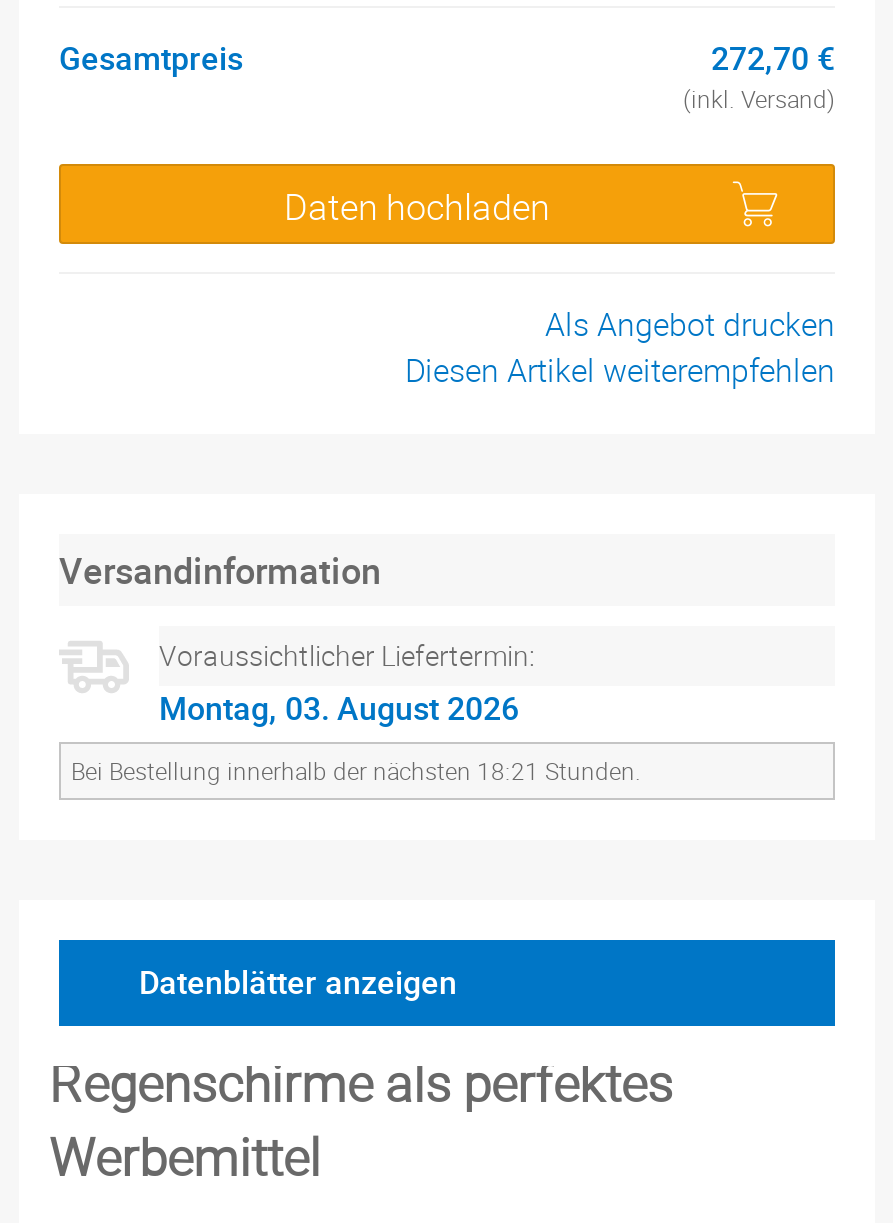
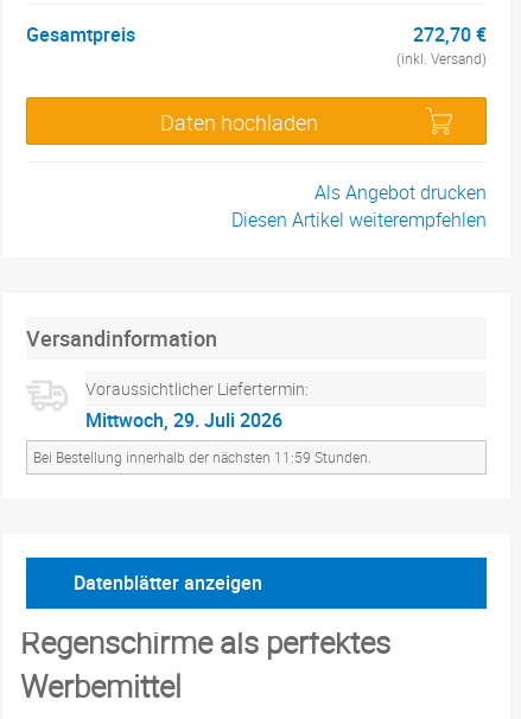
[159,687,519,731] Montag, 03. August 2026 -> [85,407,282,433] Mittwoch, 29. Juli 2026
[71,755,641,787] Bei Bestellung innerhalb der nächsten 18:21 Stunden. -> [33,448,371,467] Bei Bestellung innerhalb der nächsten 11:59 Stunden.

